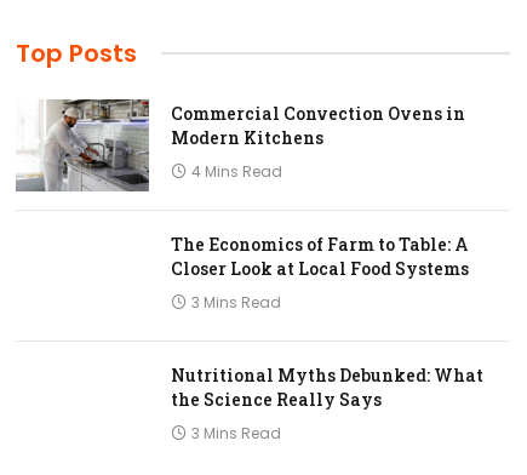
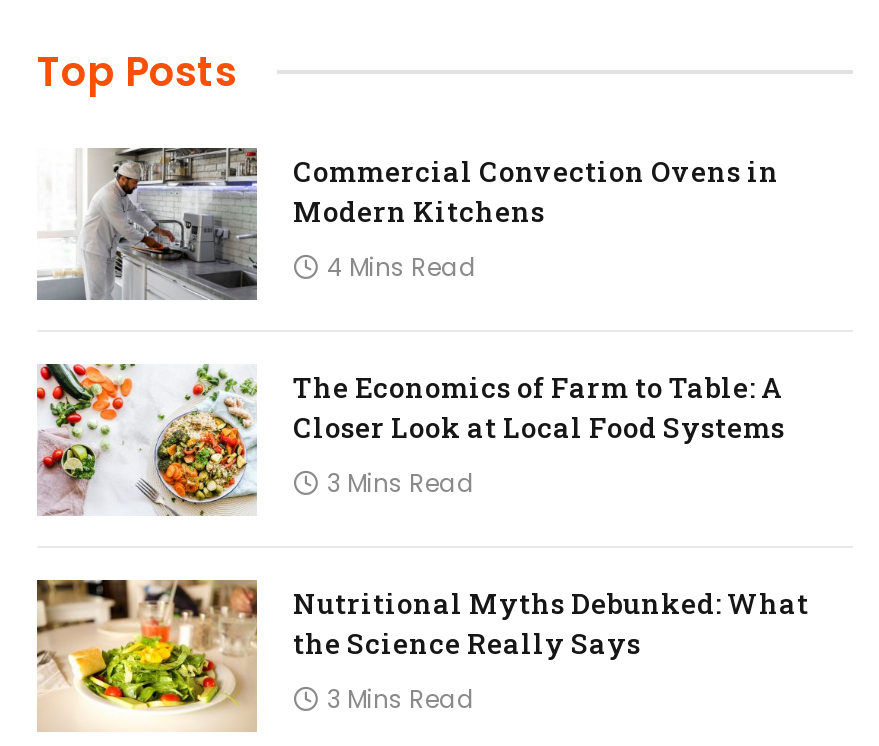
none -> [35,362,259,518] [image]
none -> [35,578,259,734] [image]

